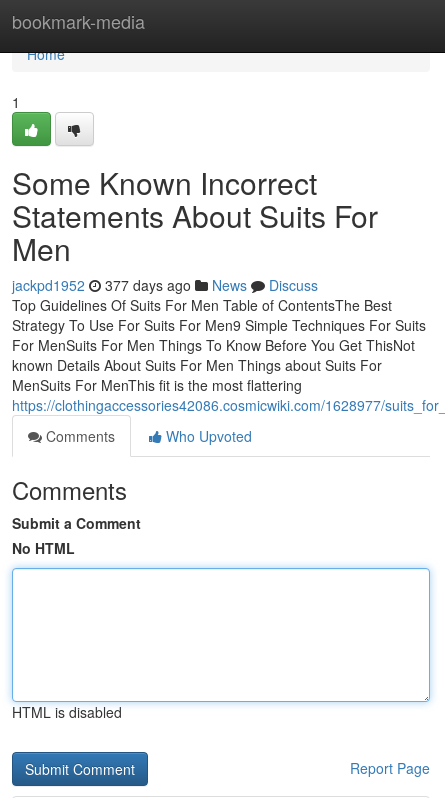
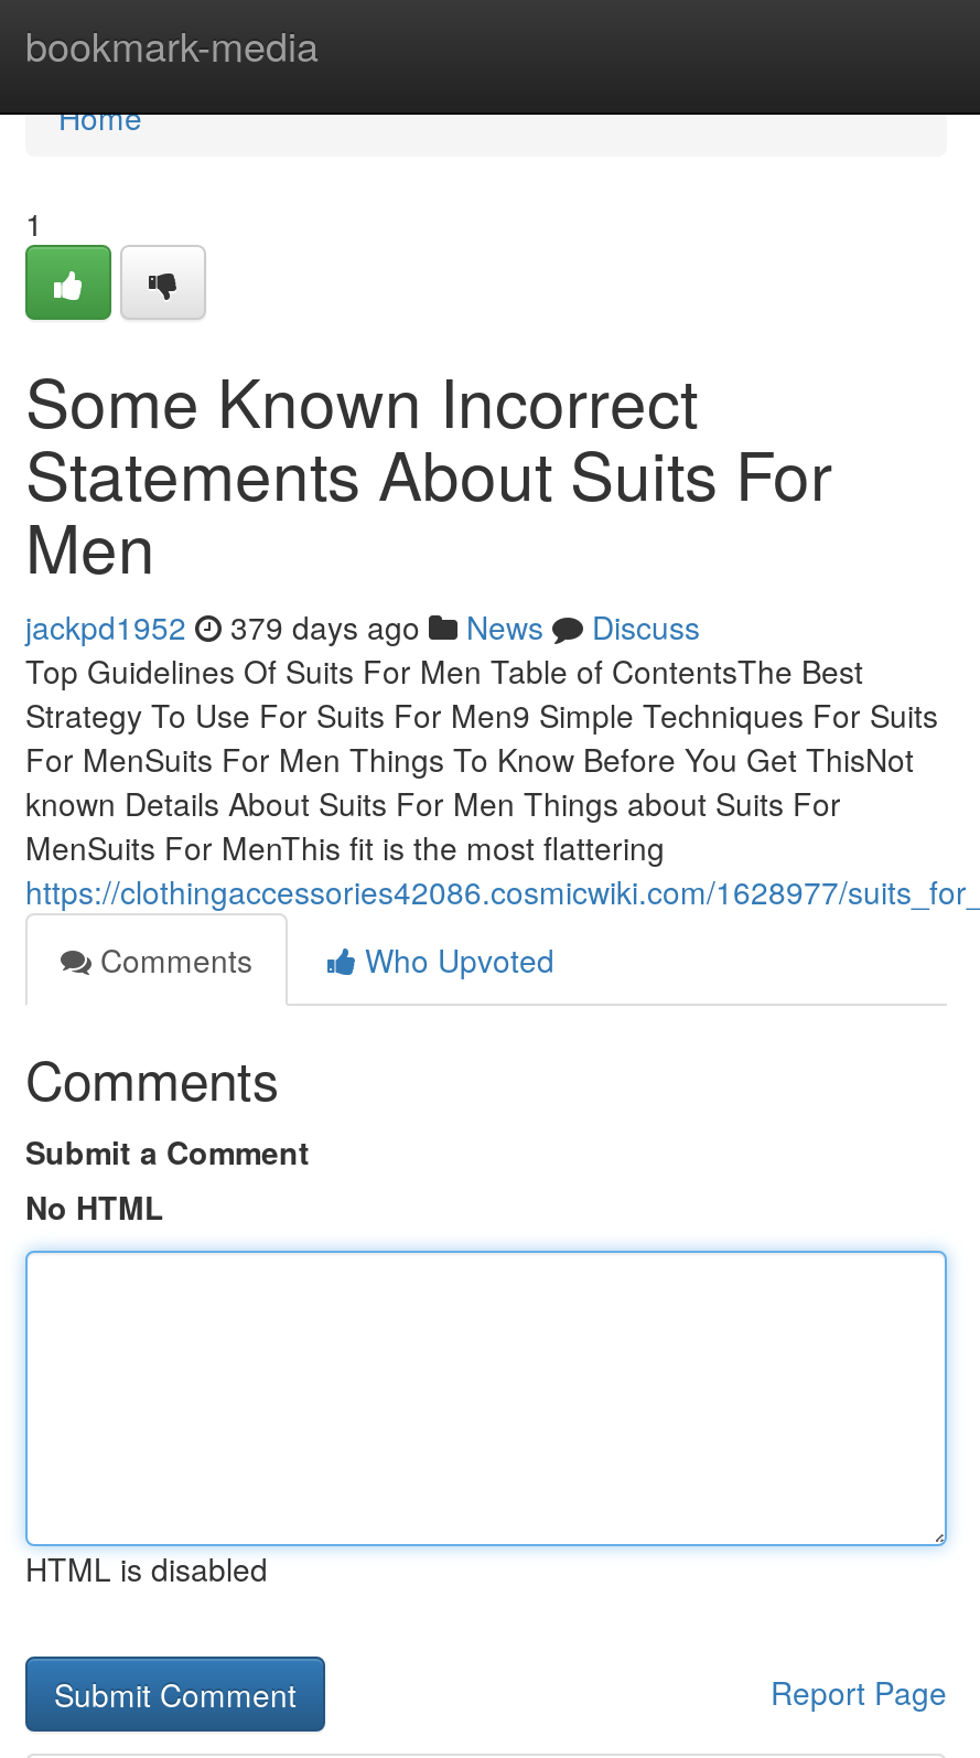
[12,275,318,295] jackpd1952 377 days ago News Discuss -> [25,604,700,648] jackpd1952 379 days ago News Discuss

